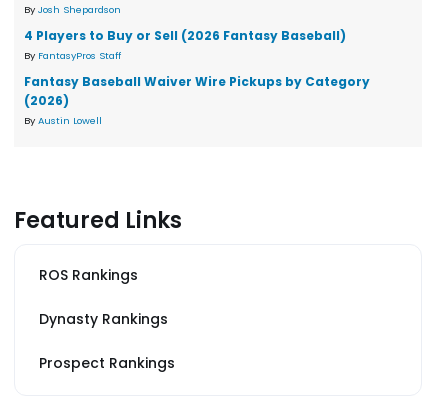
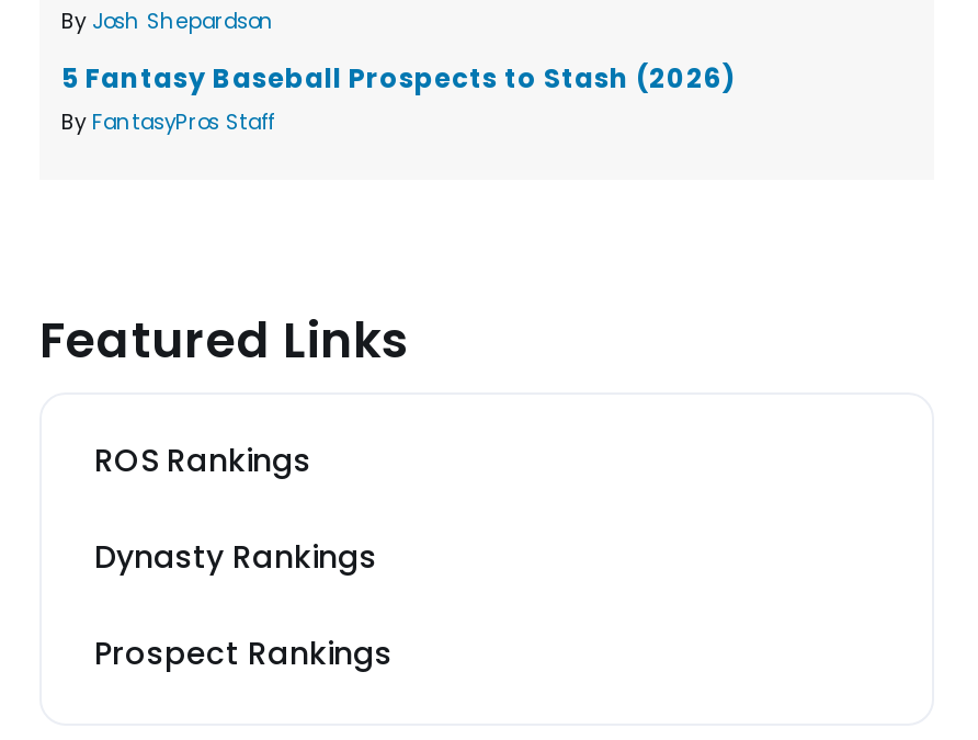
[24,27,346,44] 4 Players to Buy or Sell (2026 Fantasy Baseball) -> [61,60,735,97] 5 Fantasy Baseball Prospects to Stash (2026)
[24,73,370,127] Fantasy Baseball Waiver Wire Pickups by Category | (2026) | By Austin Lowell -> none

